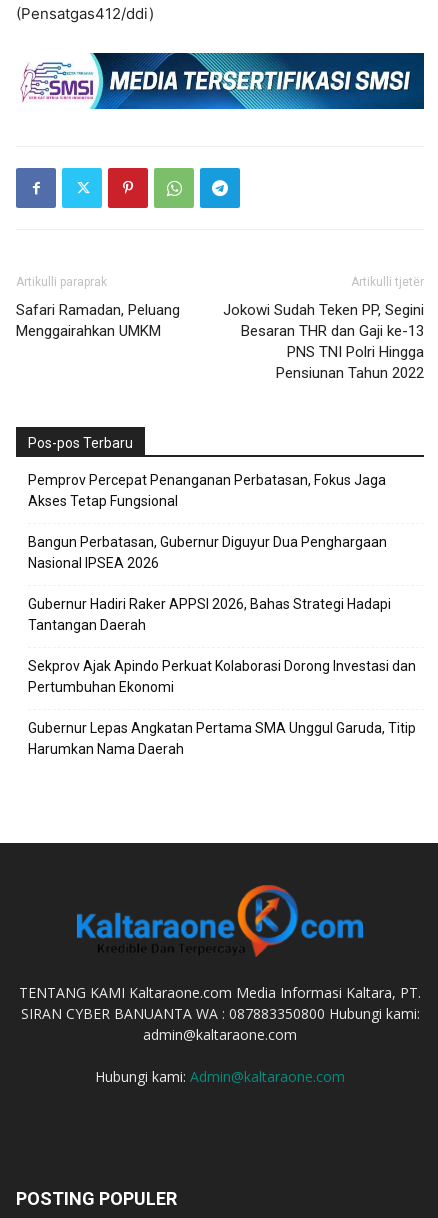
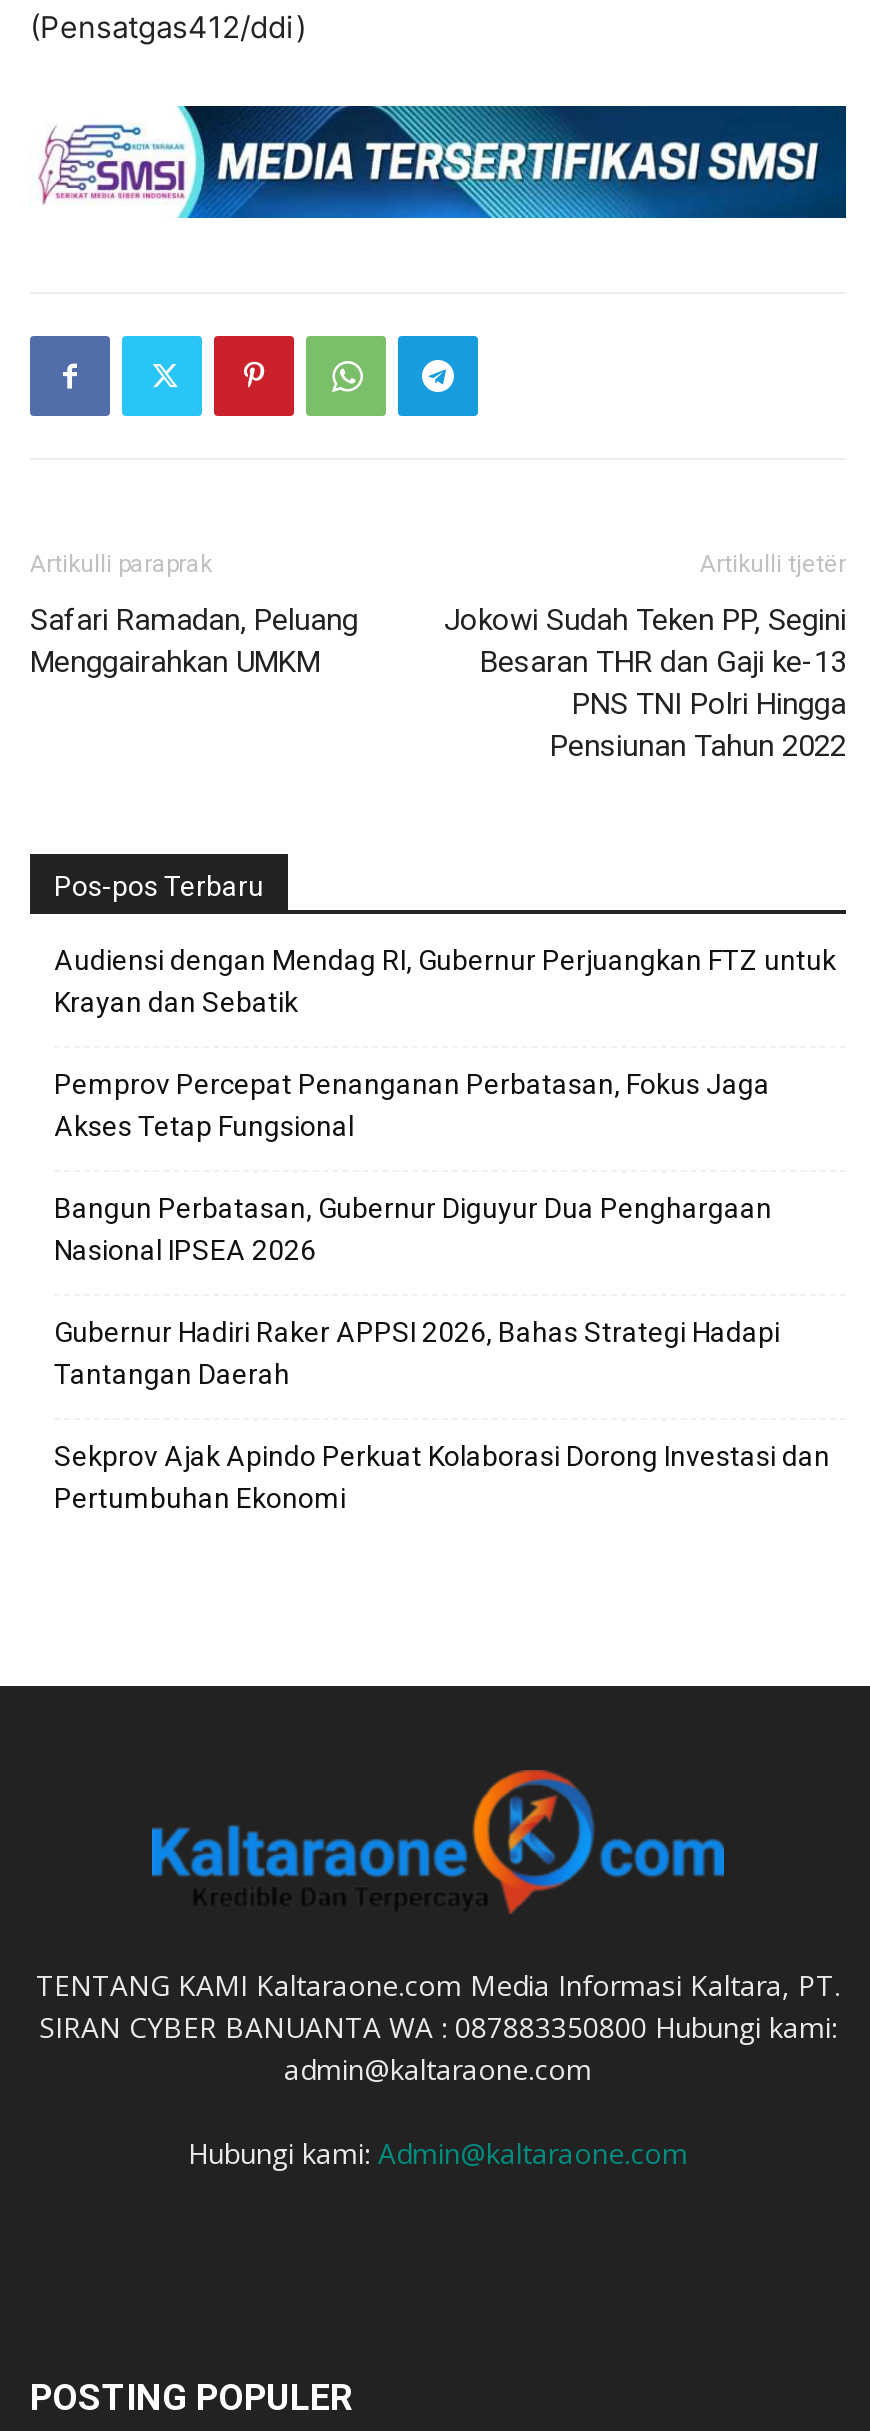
none -> [54,944,836,1018] Audiensi dengan Mendag RI, Gubernur Perjuangkan FTZ untuk | Krayan dan Sebatik
moved [28,472,416,695] -> [54,1068,830,1514]: Pemprov Percepat Penanganan Perbatasan, Fokus Jaga | Akses Tetap Fungsional | Bangun Perbatasan, Gubernur Diguyur Dua Penghargaan | Nasional IPSEA 2026 | Gubernur Hadiri Raker APPSI 2026, Bahas Strategi Hadapi | Tantangan Daerah | Sekprov Ajak Apindo Perkuat Kolaborasi Dorong Investasi dan | Pertumbuhan Ekonomi
[28,720,416,757] Gubernur Lepas Angkatan Pertama SMA Unggul Garuda, Titip | Harumkan Nama Daerah -> none

